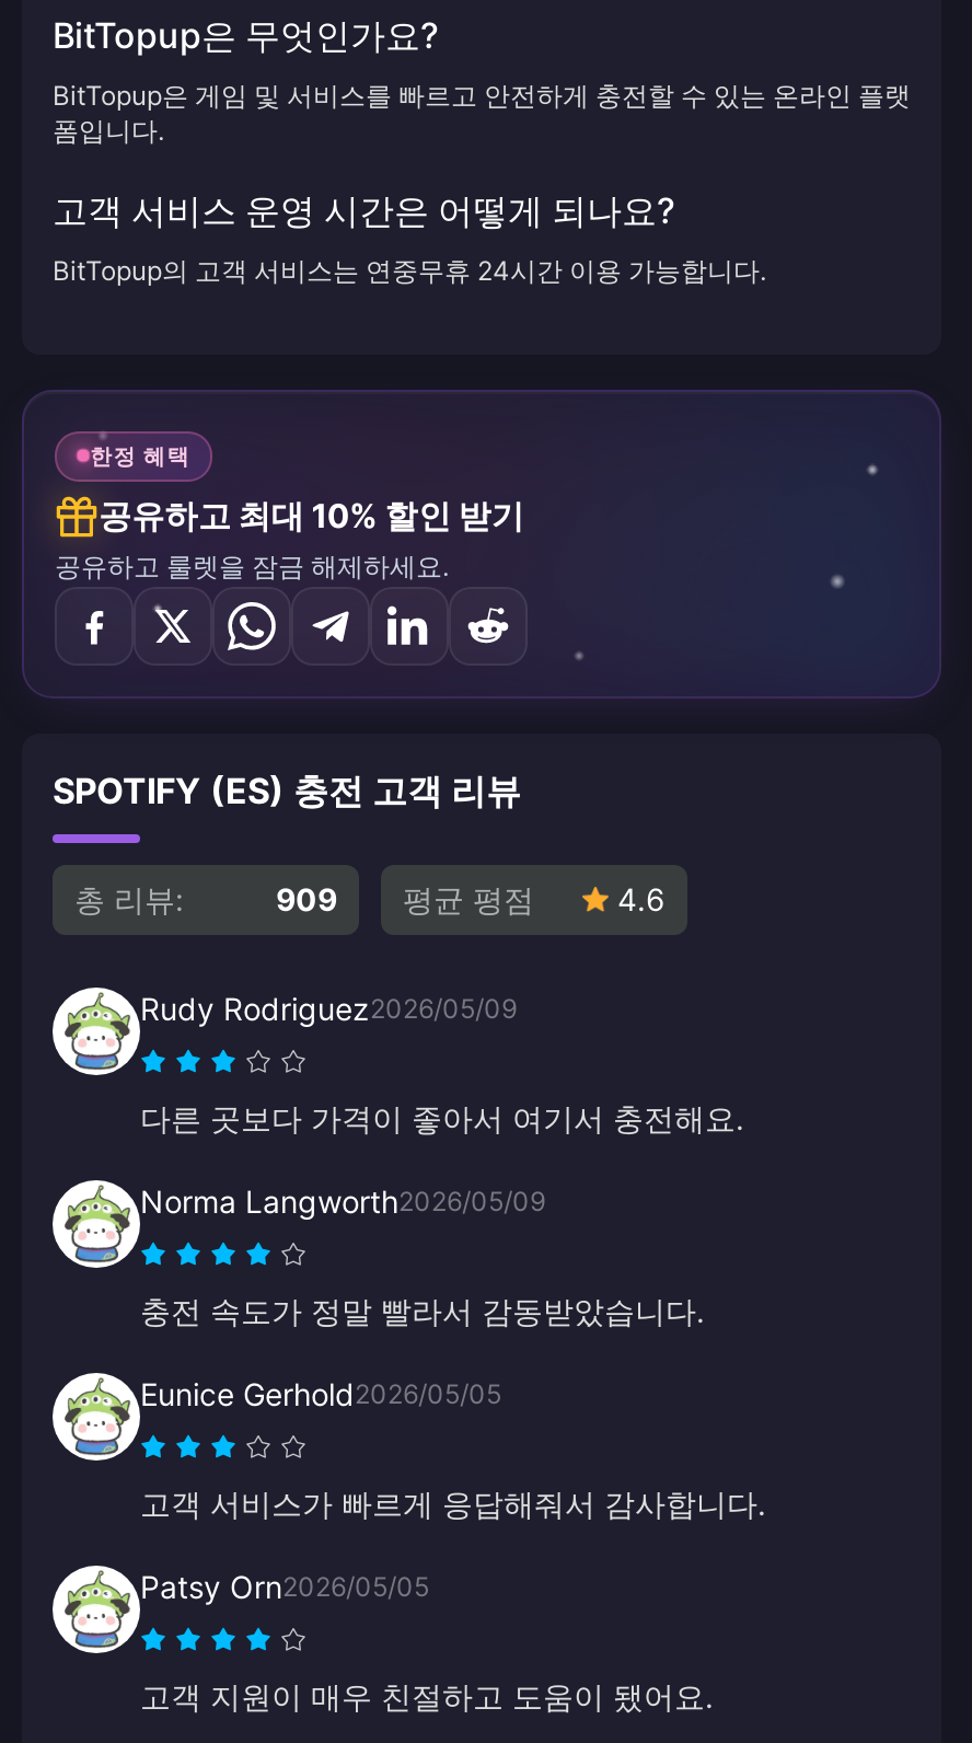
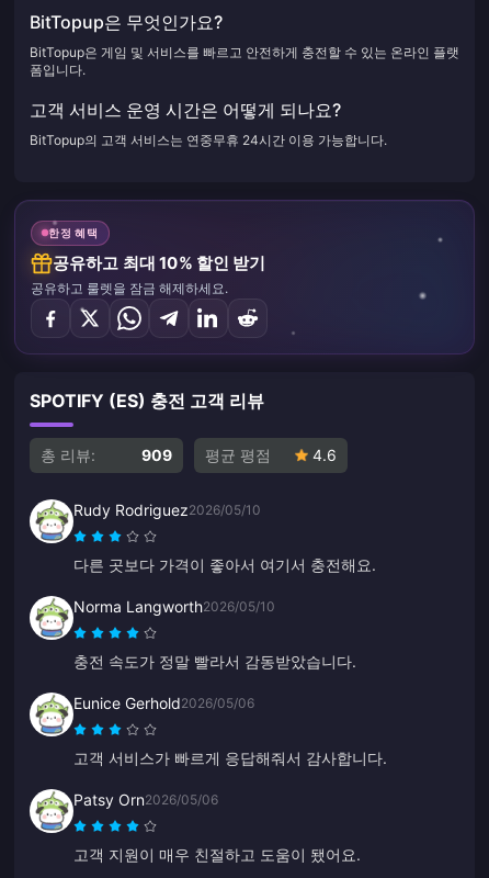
[140,989,517,1026] Rudy Rodriguez2026/05/09 -> [73,500,261,519] Rudy Rodriguez2026/05/10
[140,1181,545,1219] Norma Langworth2026/05/09 -> [73,596,275,615] Norma Langworth2026/05/10
[140,1374,501,1411] Eunice Gerhold2026/05/05 -> [73,693,254,712] Eunice Gerhold2026/05/06
[140,1567,429,1604] Patsy Orn2026/05/05 -> [73,790,218,808] Patsy Orn2026/05/06

